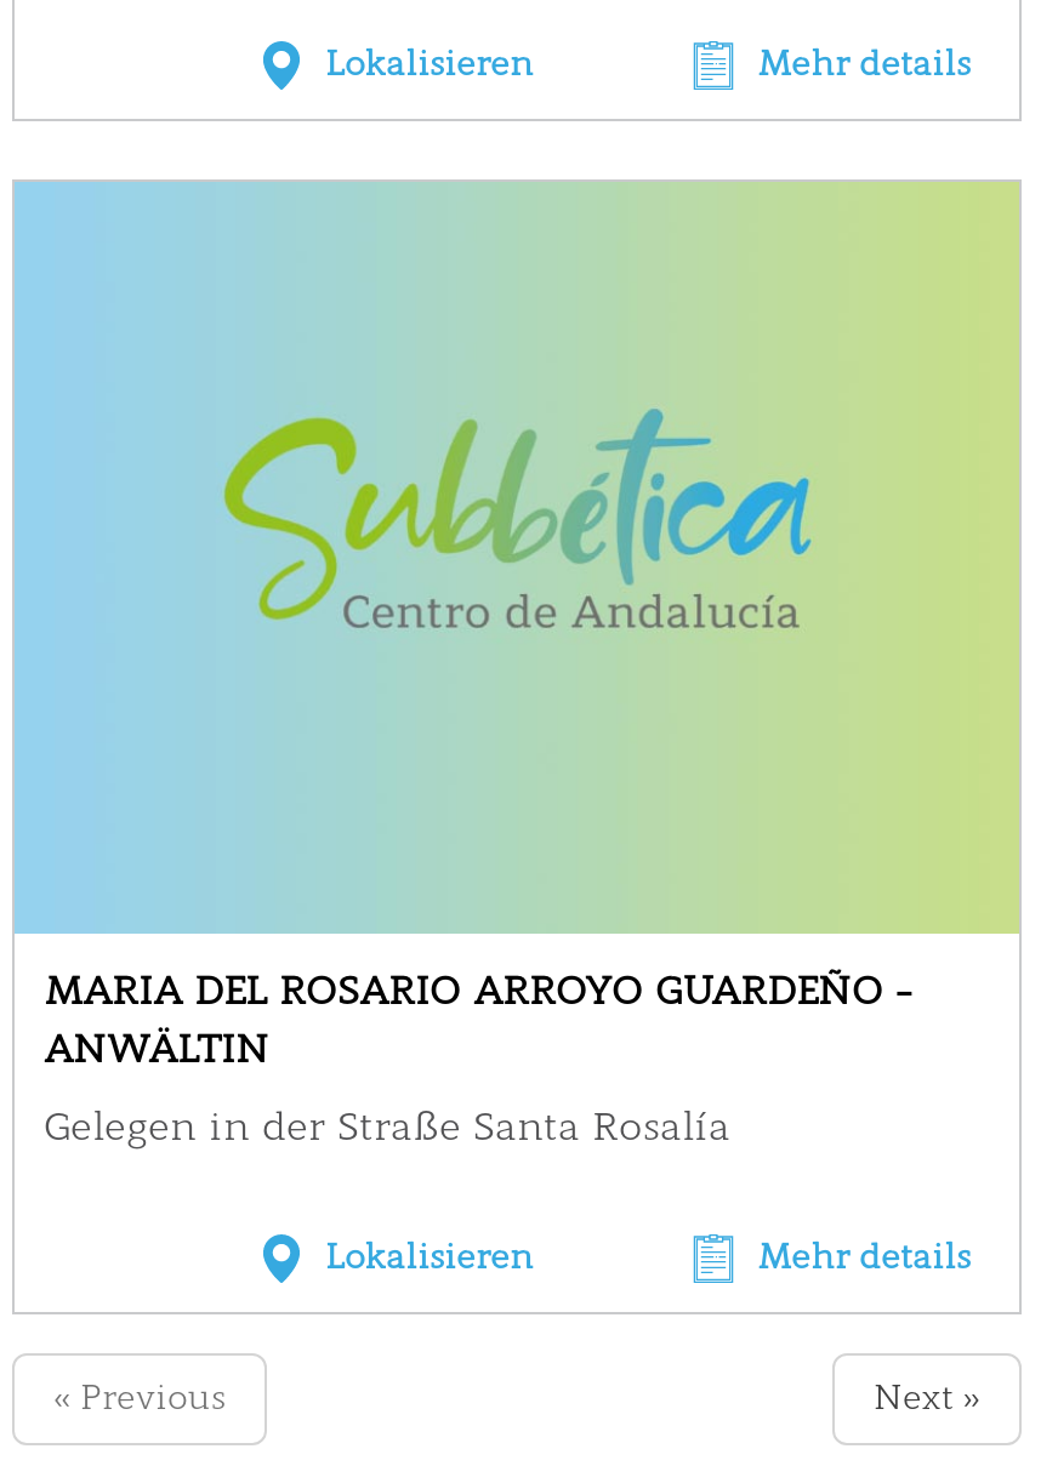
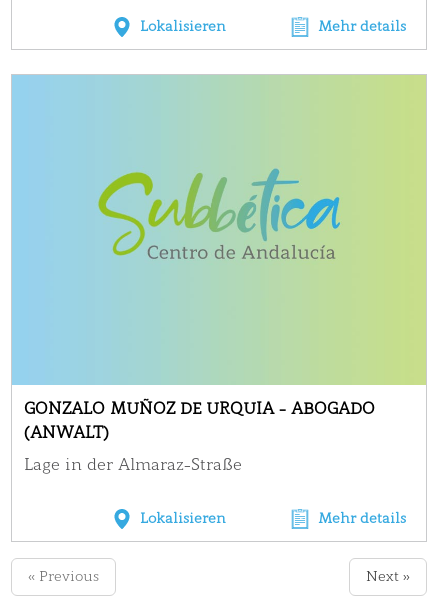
[44,969,912,1073] MARIA DEL ROSARIO ARROYO GUARDEÑO - | ANWÄLTIN -> [24,399,375,442] GONZALO MUÑOZ DE URQUIA - ABOGADO | (ANWALT)
[44,1105,730,1151] Gelegen in der Straße Santa Rosalía -> [24,455,242,474] Lage in der Almaraz-Straße

